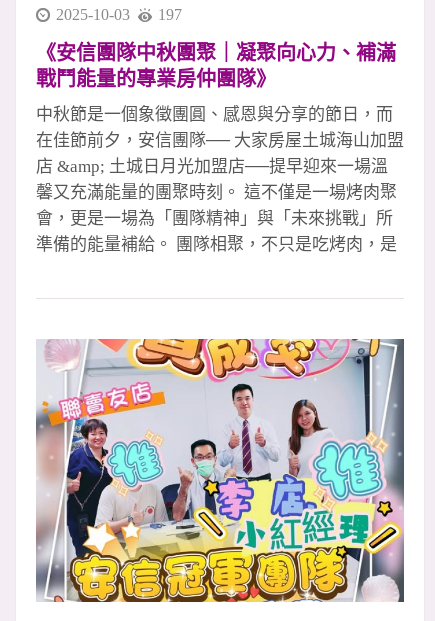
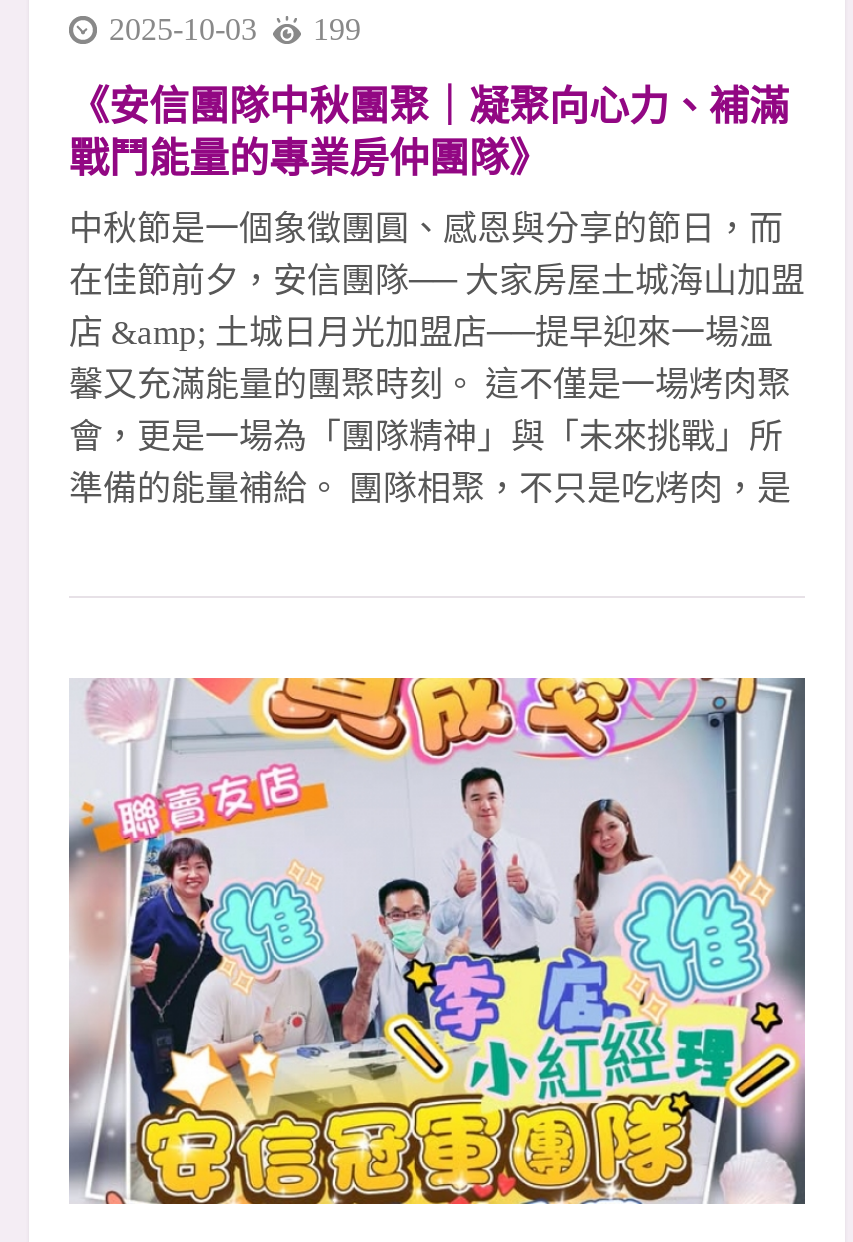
[56,6,182,23] 2025-10-03 197 -> [109,12,361,46] 2025-10-03 199

